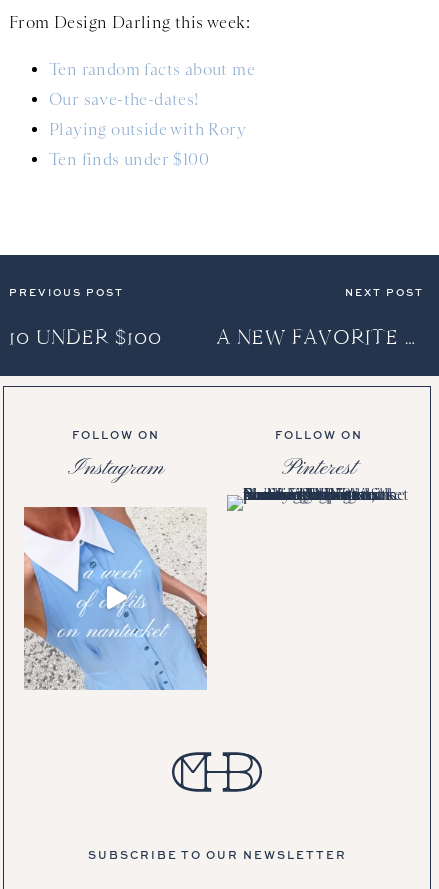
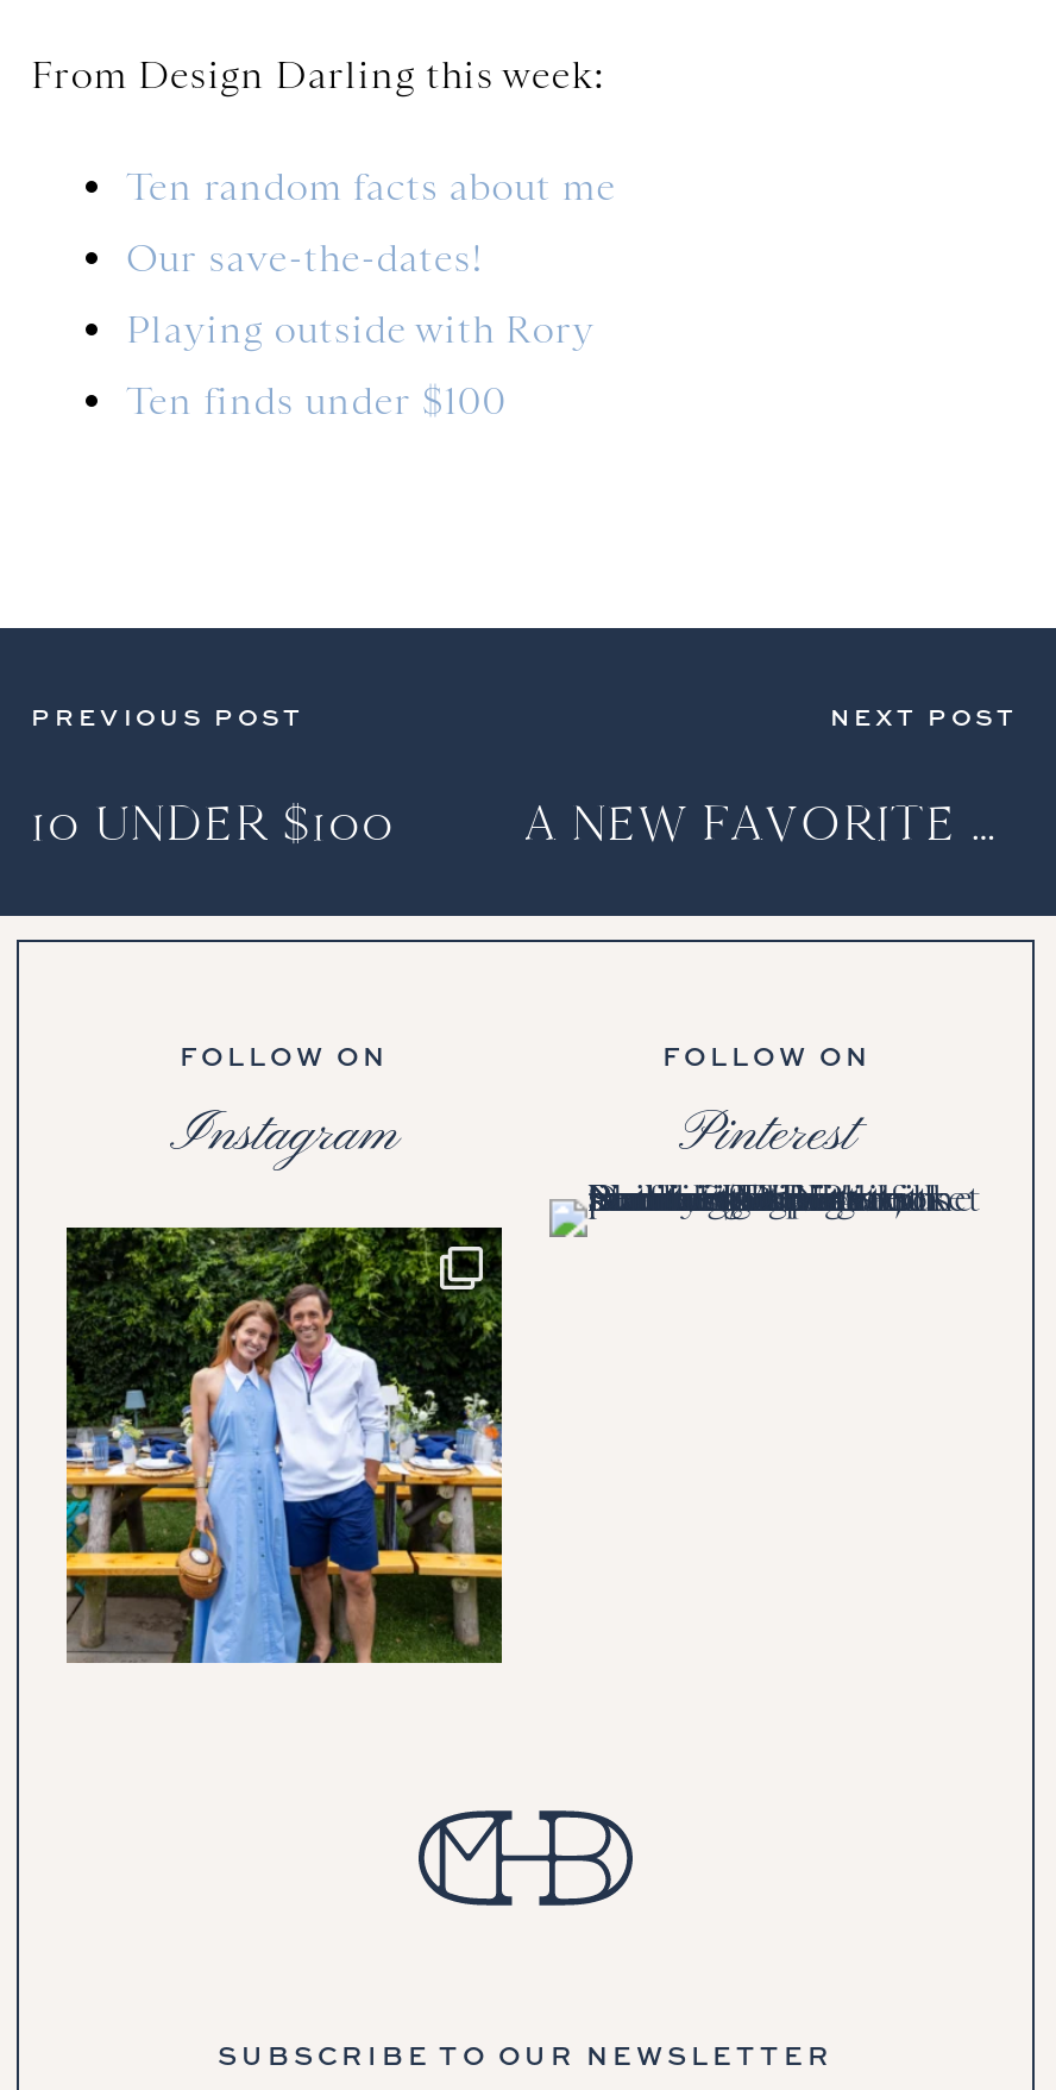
[23,506,208,691] [image] -> [64,1225,504,1665] [image]

